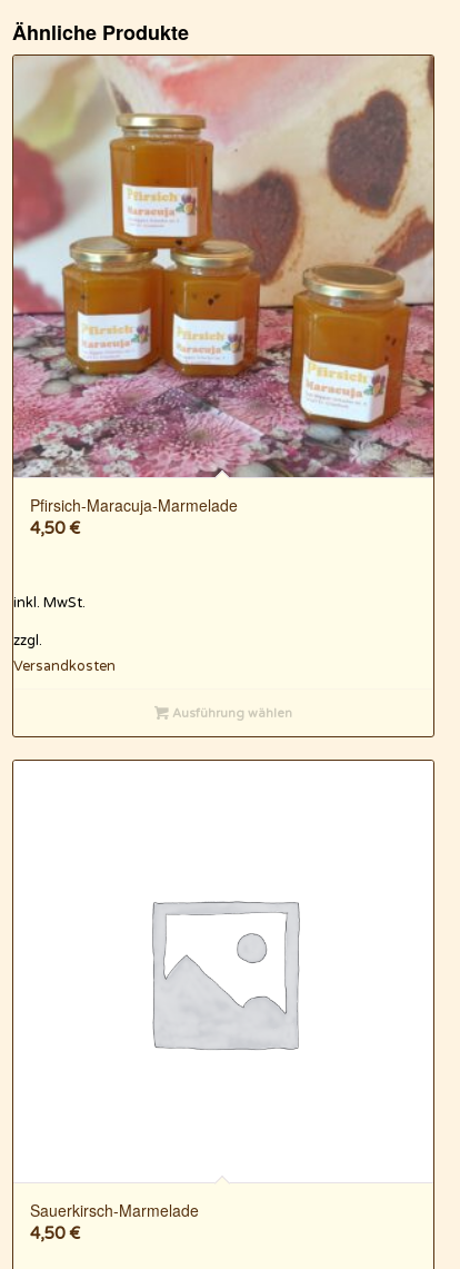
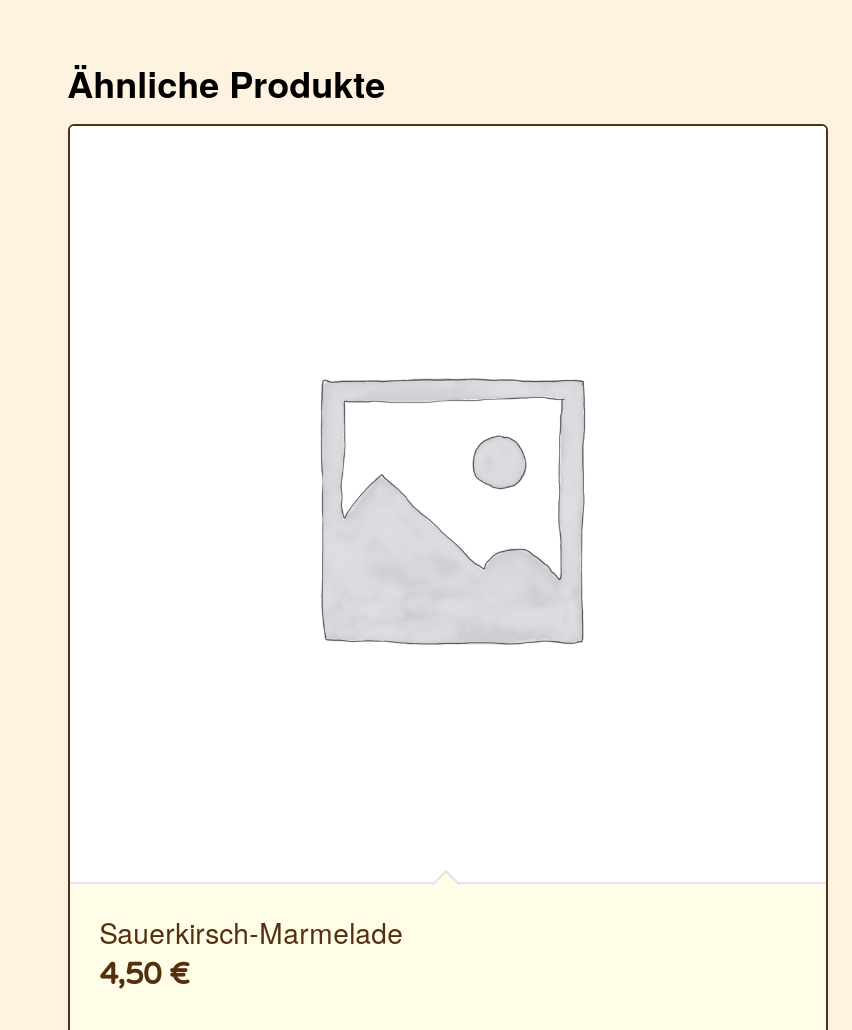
[12,54,434,538] [image] | Pfirsich-Maracuja-Marmelade | 4,50 € -> none
[13,594,292,721] inkl. MwSt. | zzgl. | Versandkosten | Ausführung wählen -> none

